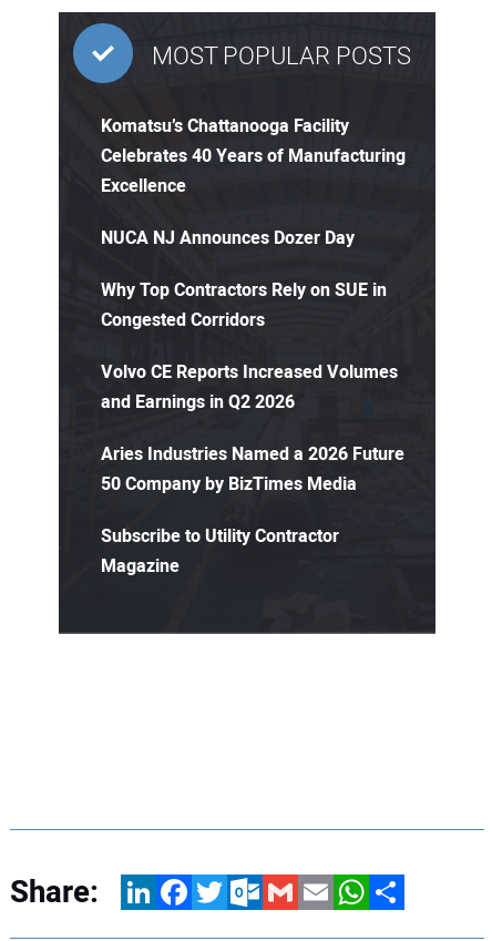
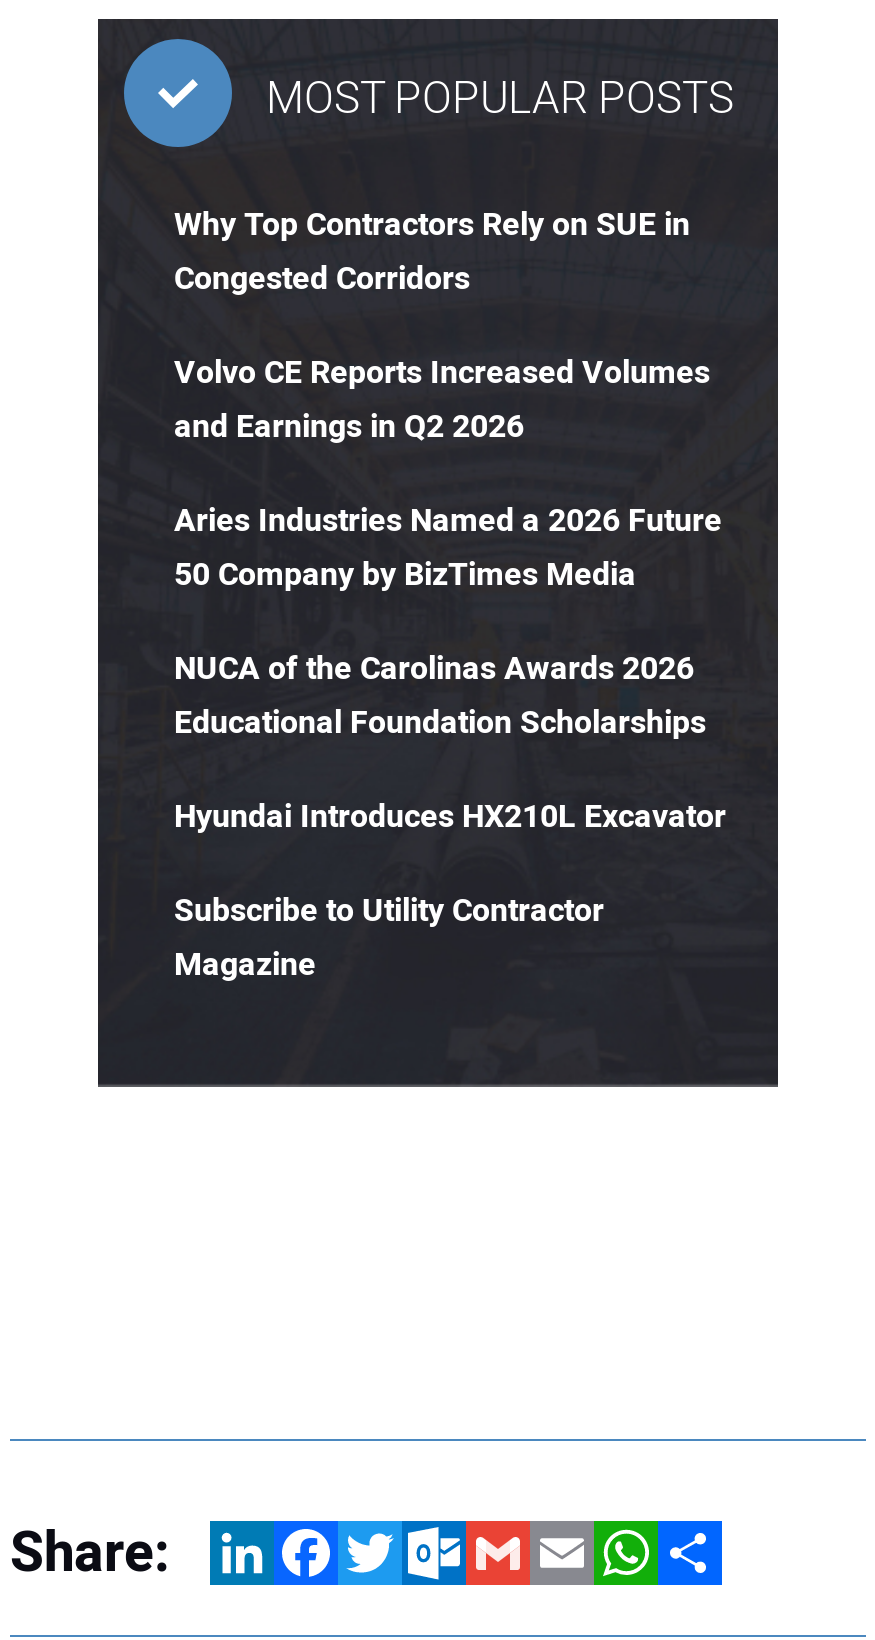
[101,113,406,251] Komatsu’s Chattanooga Facility | Celebrates 40 Years of Manufacturing | Excellence | NUCA NJ Announces Dozer Day -> none
moved [101,277,434,497] -> [174,201,776,599]: [image] | Why Top Contractors Rely on SUE in | Congested Corridors | Volvo CE Reports Increased Volumes | and Earnings in Q2 2026 | Aries Industries Named a 2026 Future | 50 Company by BizTimes Media
none -> [174,645,726,841] NUCA of the Carolinas Awards 2026 | Educational Foundation Scholarships | Hyundai Introduces HX210L Excavator

